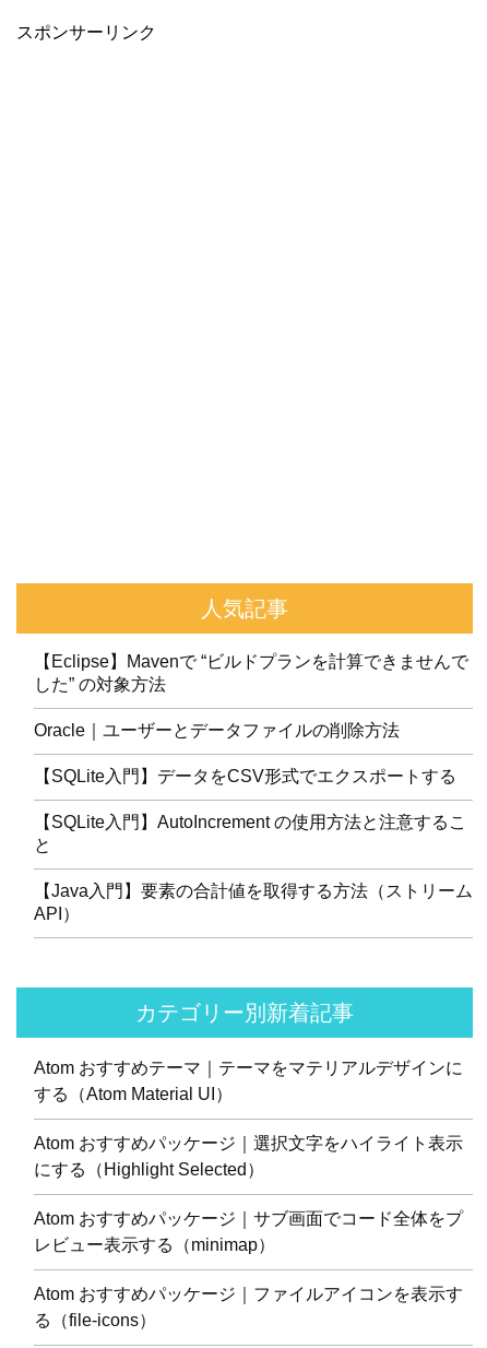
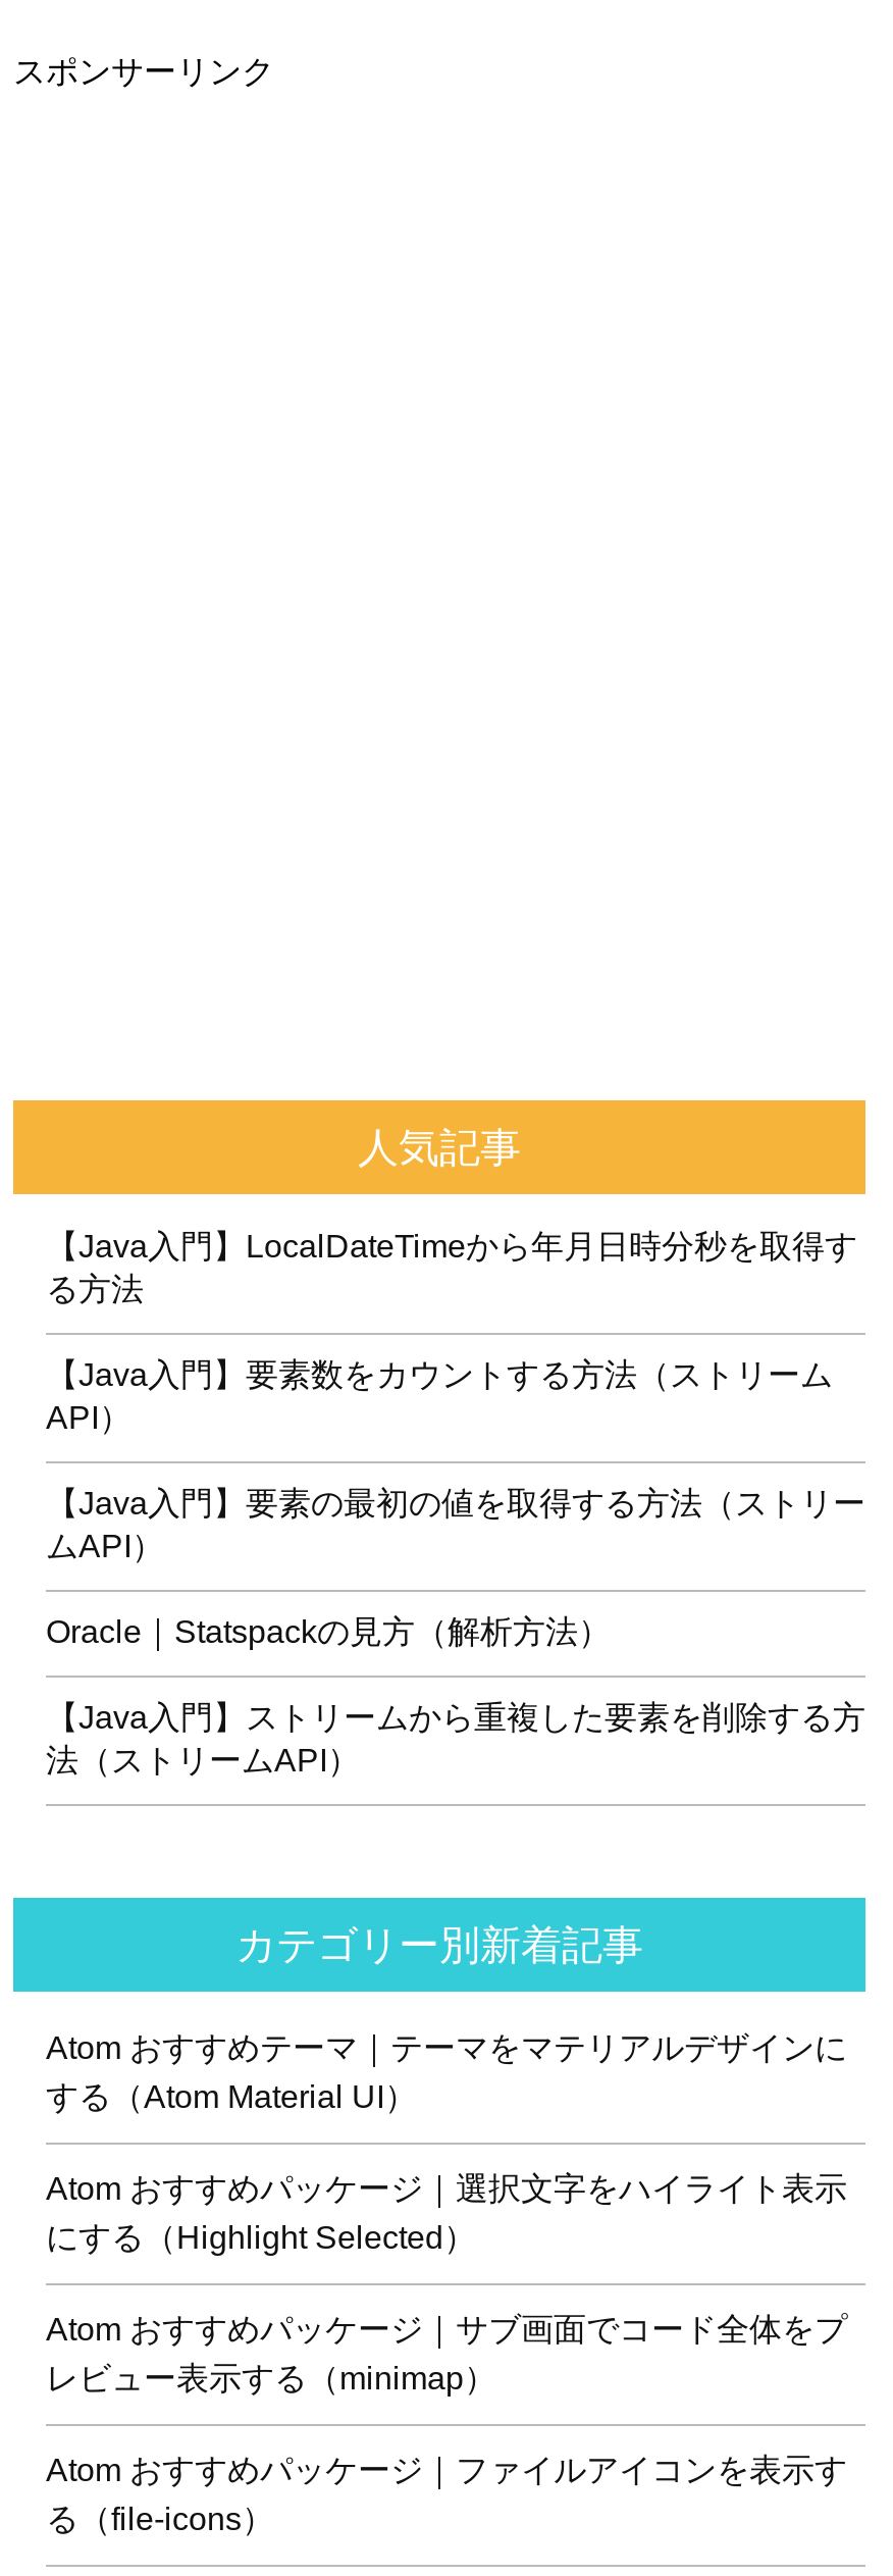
[34,652,473,900] 【Eclipse】Mavenで “ビルドプランを計算できませんで | した” の対象方法 | Oracle｜ユーザーとデータファイルの削除方法 | 【SQLite入門】データをCSV形式でエクスポートする | 【SQLite入門】AutoIncrement の使用方法と注意するこ | と | 【Java入門】要素の合計値を取得する方法（ストリーム -> [46,1229,857,1393] 【Java入門】LocalDateTimeから年月日時分秒を取得す | る方法 | 【Java入門】要素数をカウントする方法（ストリーム
moved [34,905,80,923] -> [46,1401,132,1435]: API）
none -> [46,1486,865,1778] 【Java入門】要素の最初の値を取得する方法（ストリー | ムAPI） | Oracle｜Statspackの見方（解析方法） | 【Java入門】ストリームから重複した要素を削除する方 | 法（ストリームAPI）

